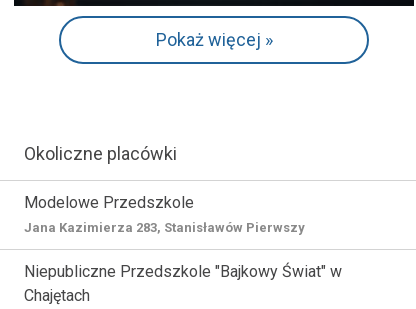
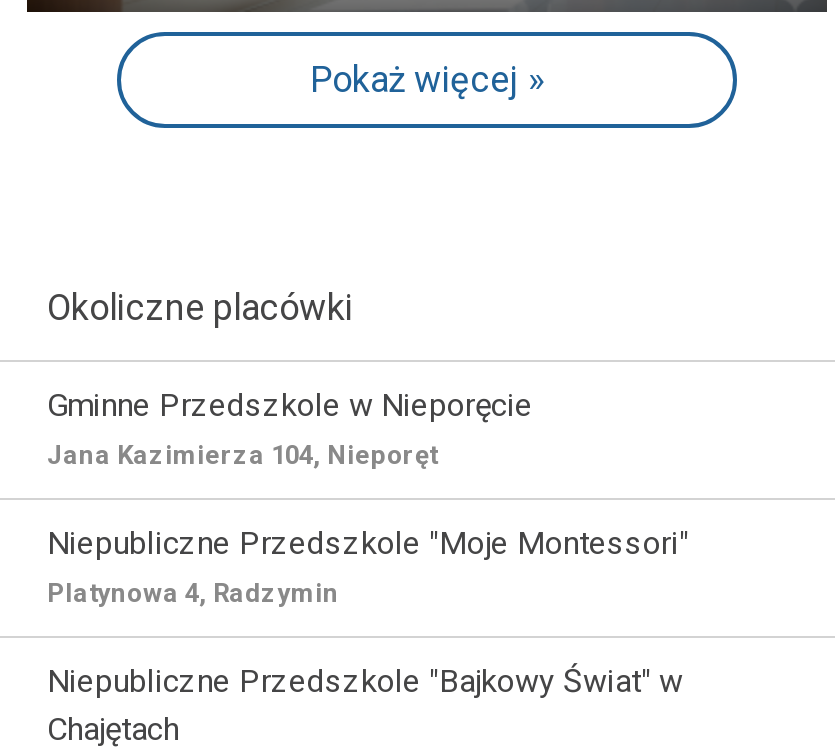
[24,193,305,235] Modelowe Przedszkole | Jana Kazimierza 283, Stanisławów Pierwszy -> [47,386,689,608] Gminne Przedszkole w Nieporęcie | Jana Kazimierza 104, Nieporęt | Niepubliczne Przedszkole "Moje Montessori" | Platynowa 4, Radzymin

